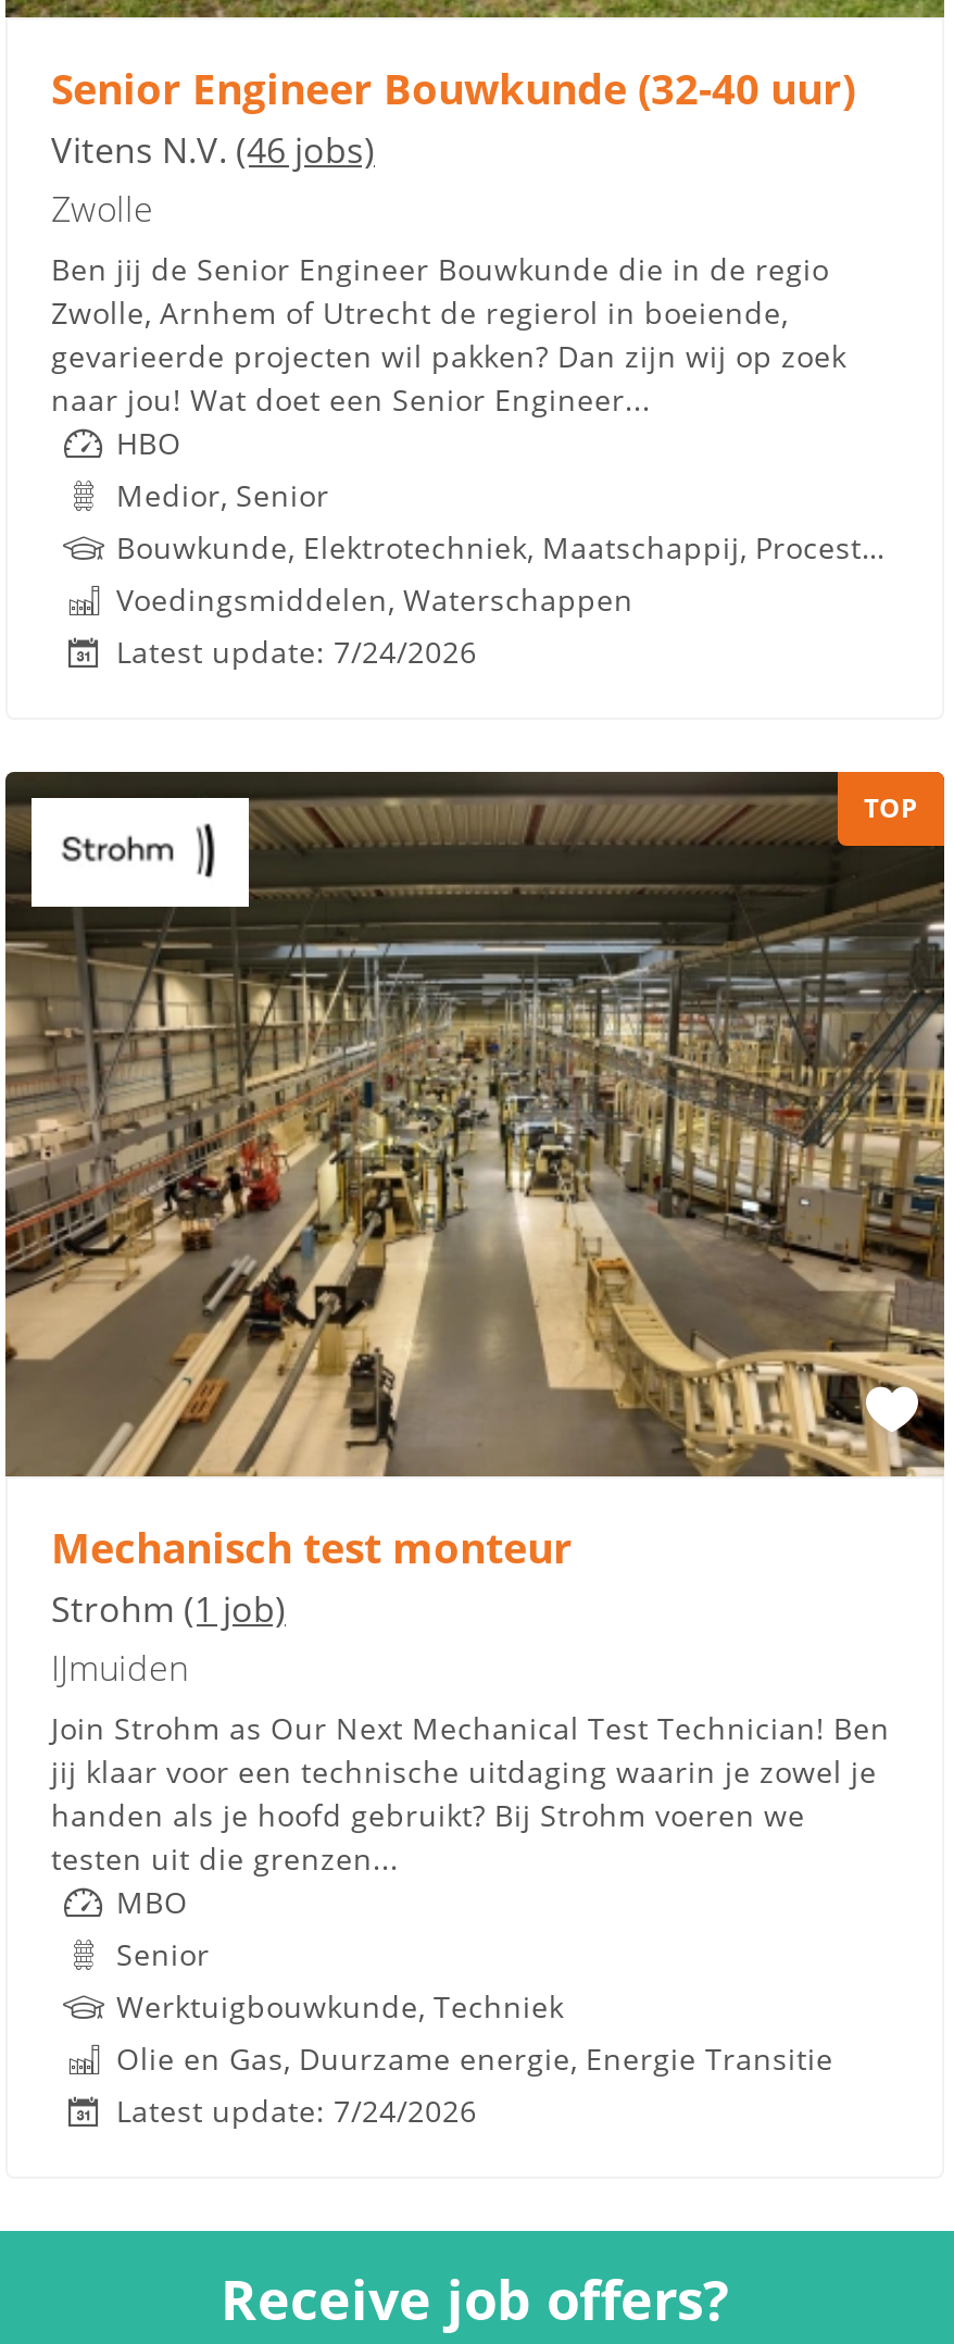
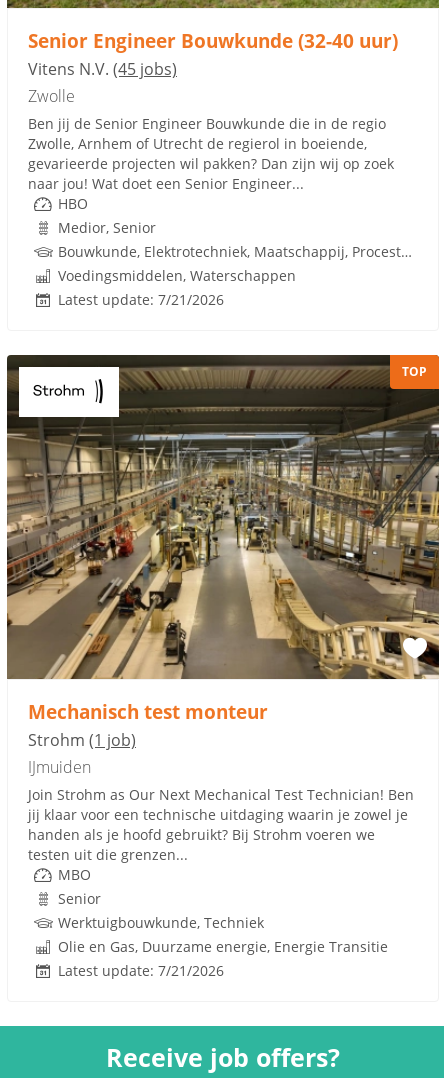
[51,127,375,175] Vitens N.V. (46 jobs) -> [28,58,177,80] Vitens N.V. (45 jobs)
[116,631,477,673] Latest update: 7/24/2026 -> [58,290,224,309] Latest update: 7/21/2026
[116,2090,477,2132] Latest update: 7/24/2026 -> [58,961,224,980] Latest update: 7/21/2026

